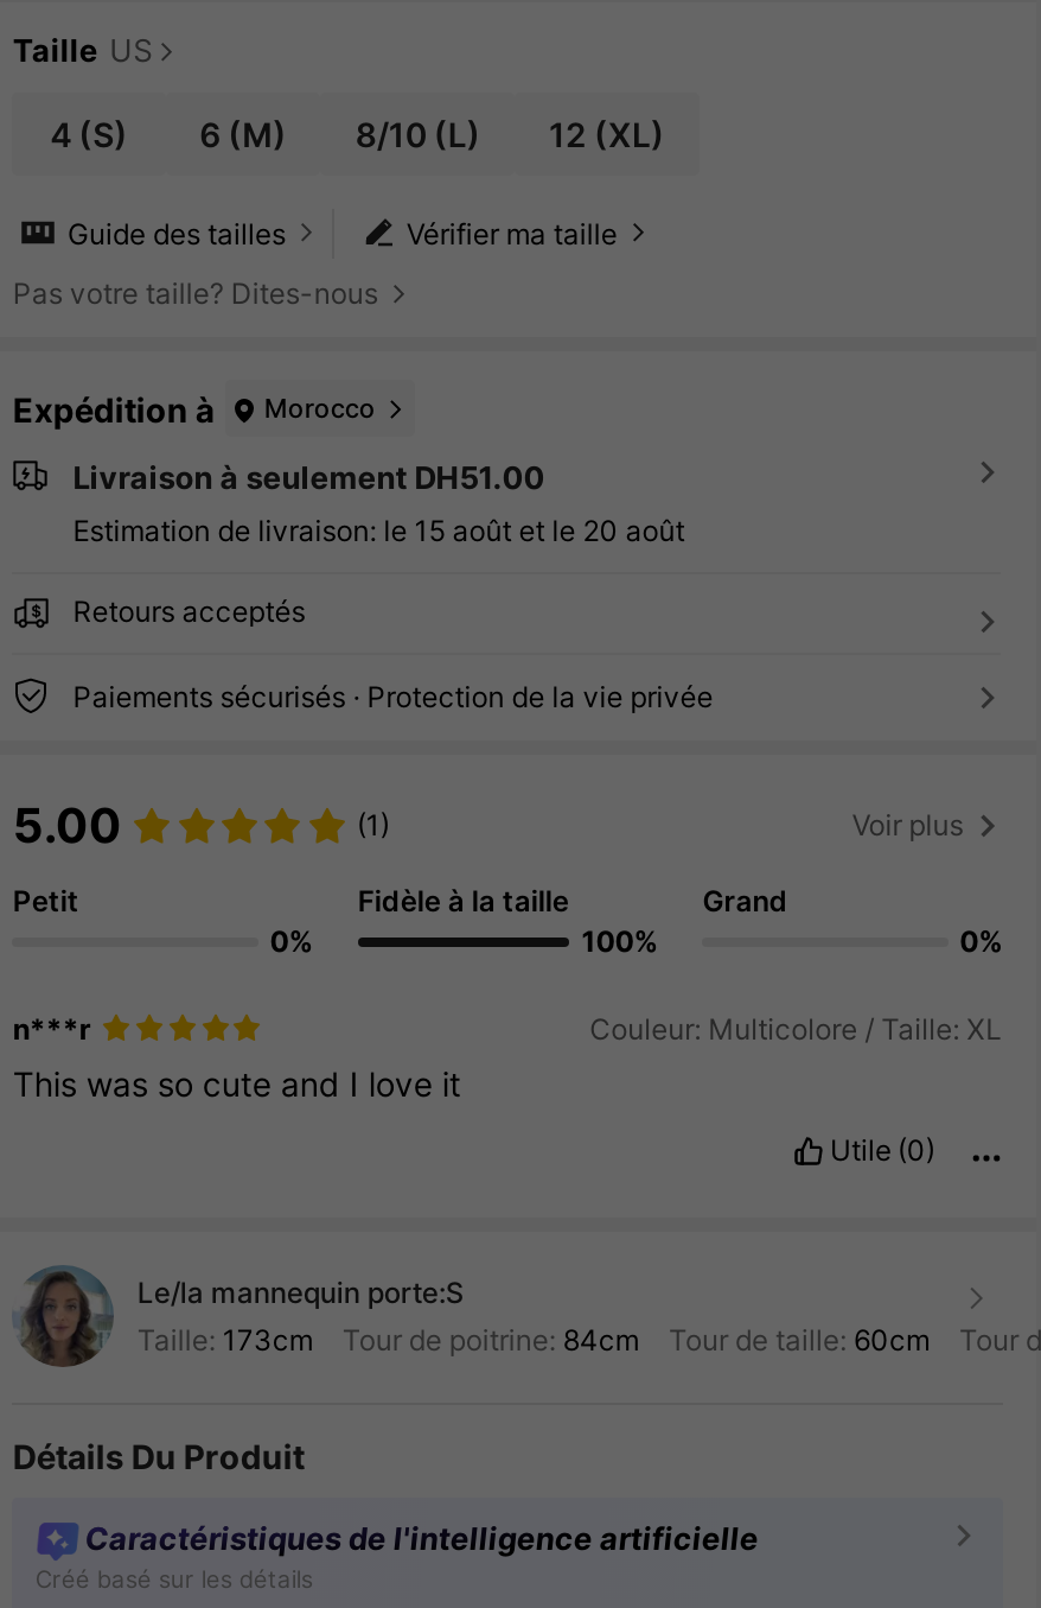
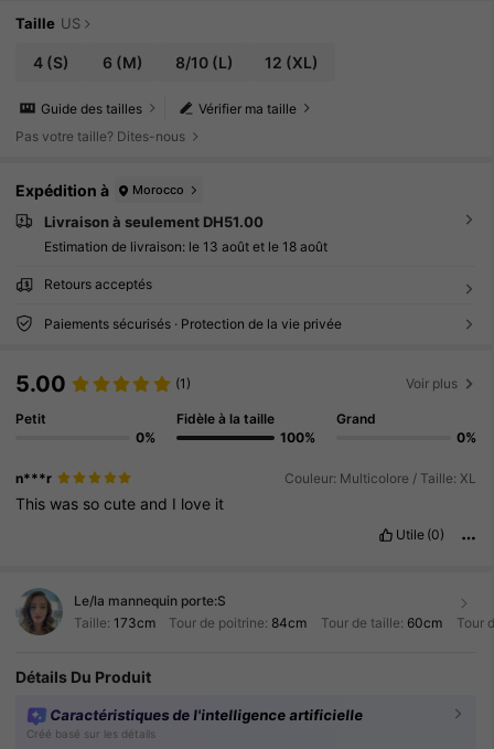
[73,512,685,548] Estimation de livraison: le 15 août et le 20 août -> [44,238,327,255] Estimation de livraison: le 13 août et le 18 août

